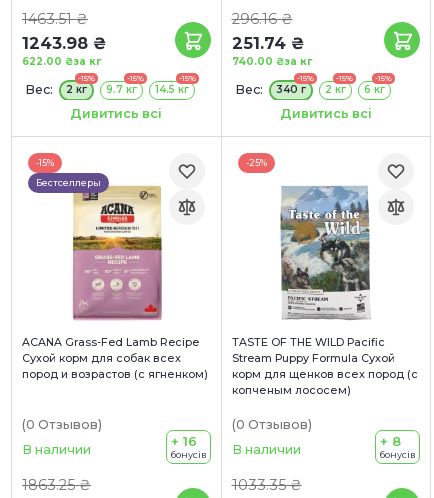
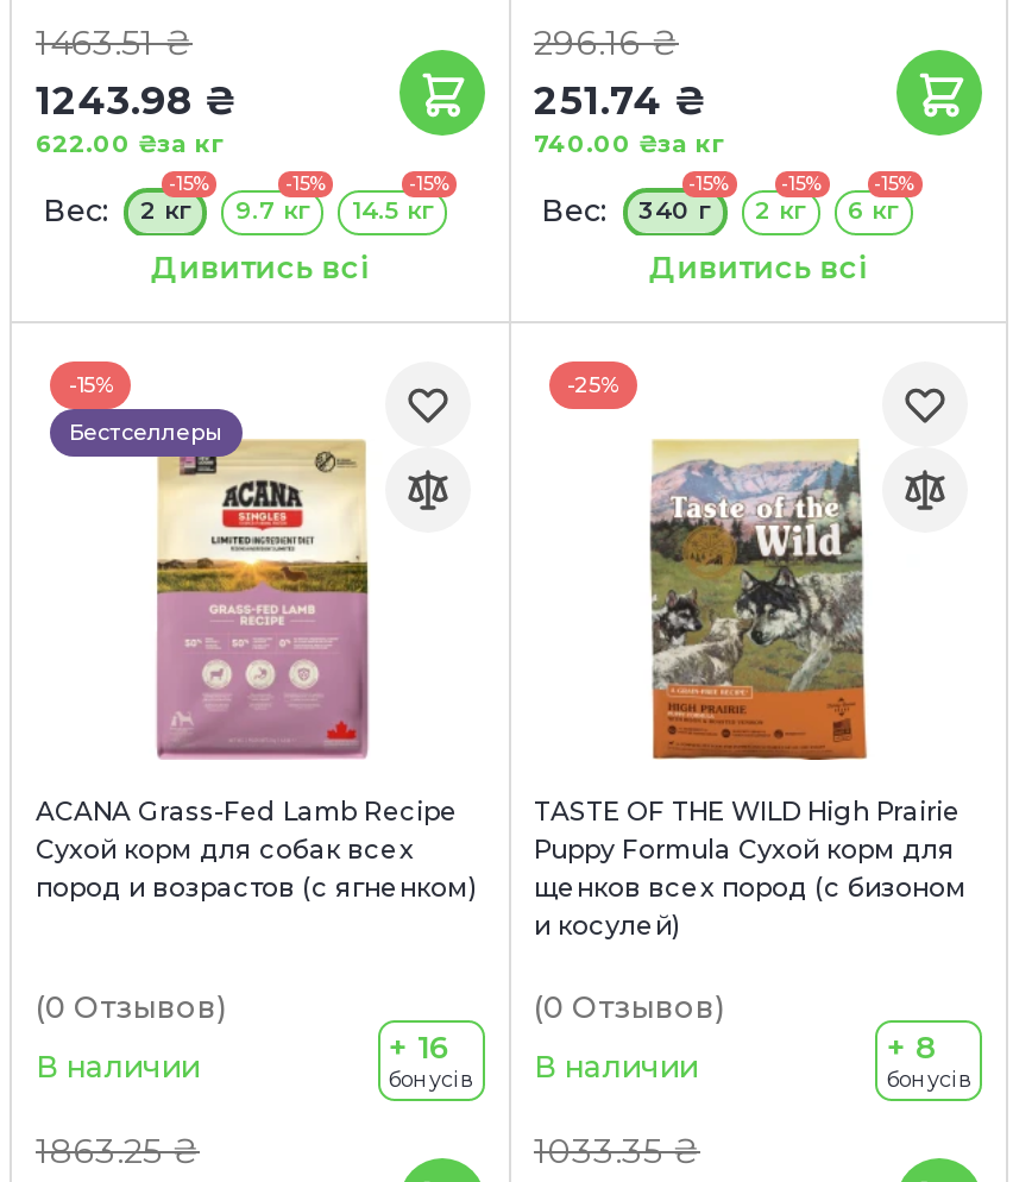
[231,185,417,397] [image] | TASTE OF THE WILD Pacific | Stream Puppy Formula Сухой | корм для щенков всех пород (с | копченым лососем) -> [534,438,967,943] [image] | TASTE OF THE WILD High Prairie | Puppy Formula Сухой корм для | щенков всех пород (с бизоном | и косулей)

